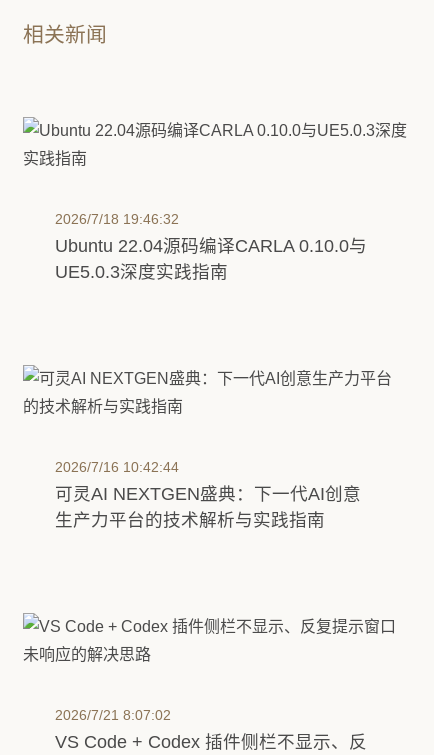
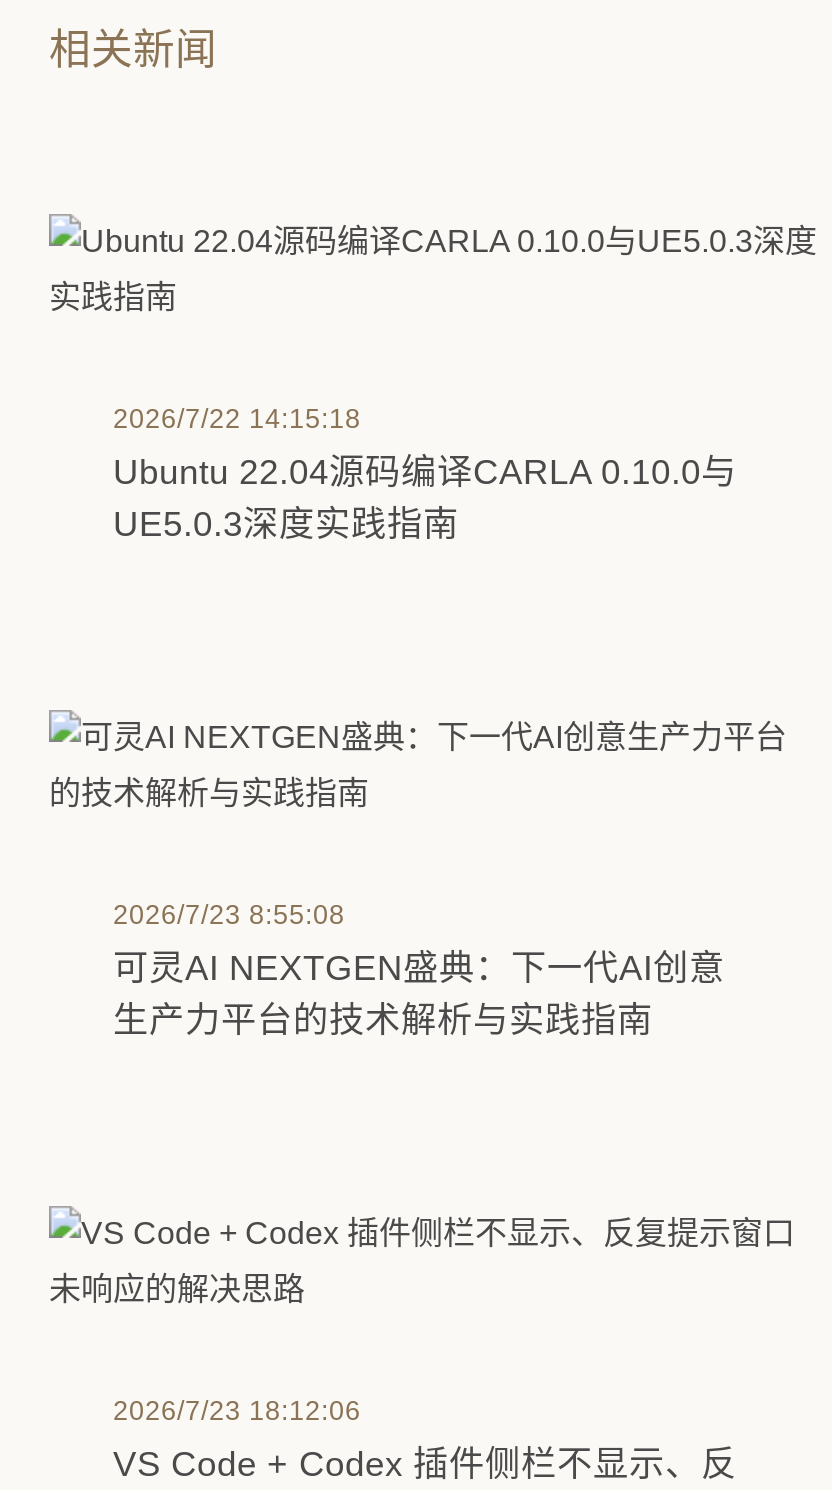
[55,212,179,227] 2026/7/18 19:46:32 -> [113,404,361,434] 2026/7/22 14:15:18
[55,460,179,475] 2026/7/16 10:42:44 -> [113,900,345,930] 2026/7/23 8:55:08
[55,708,171,723] 2026/7/21 8:07:02 -> [113,1396,361,1426] 2026/7/23 18:12:06

